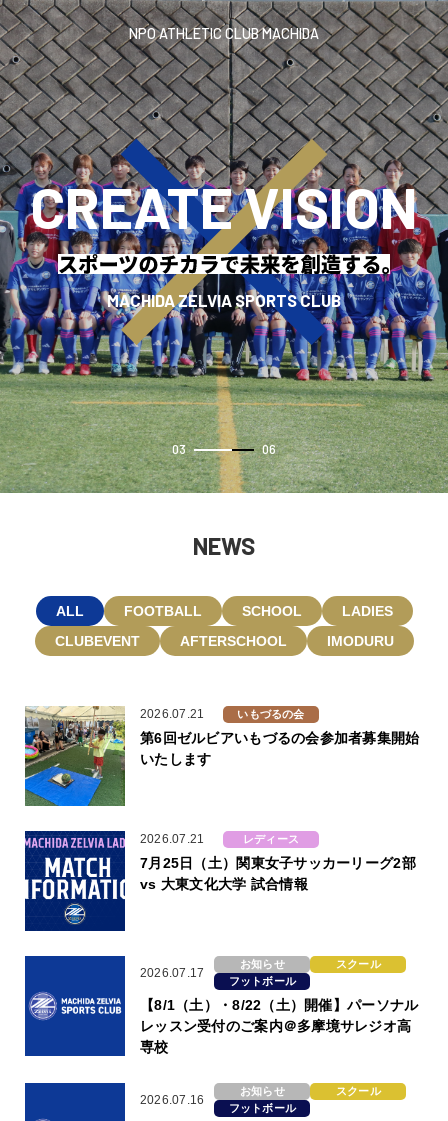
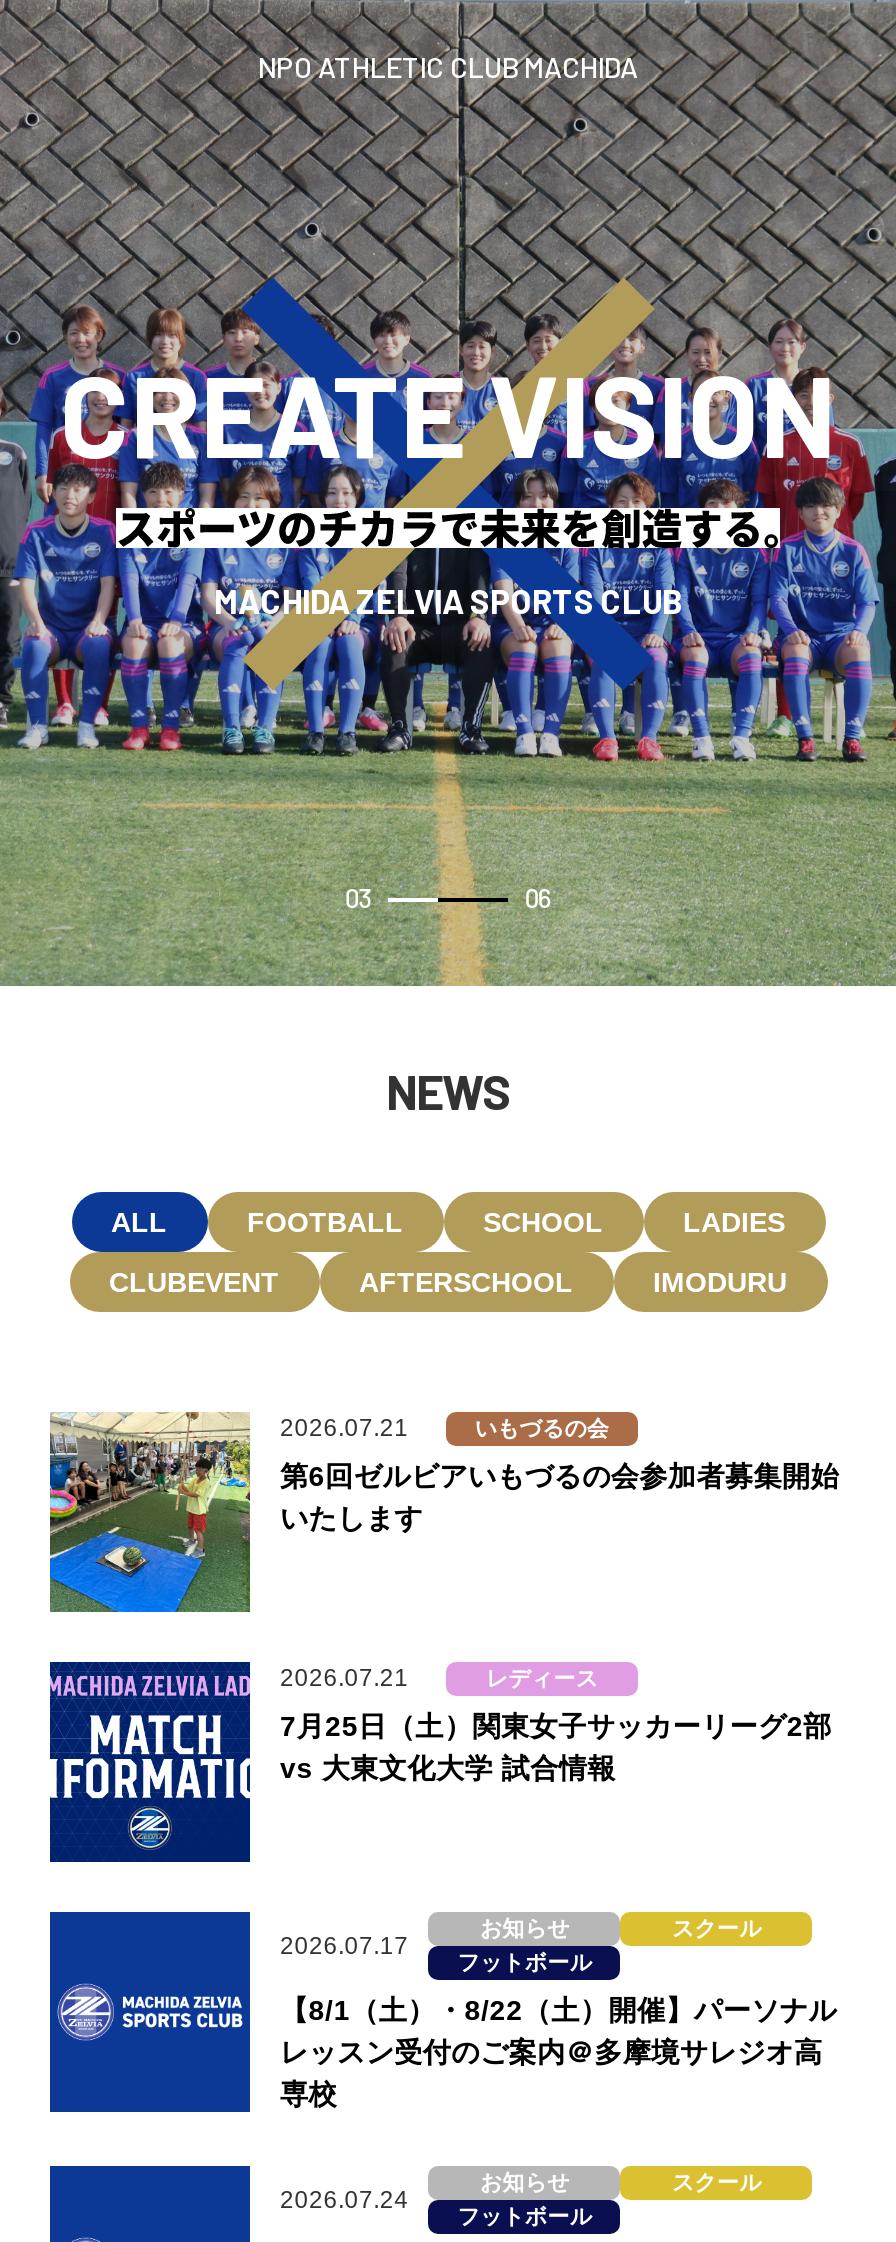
[140,1093,204,1107] 2026.07.16 -> [280,2186,409,2214] 2026.07.24

